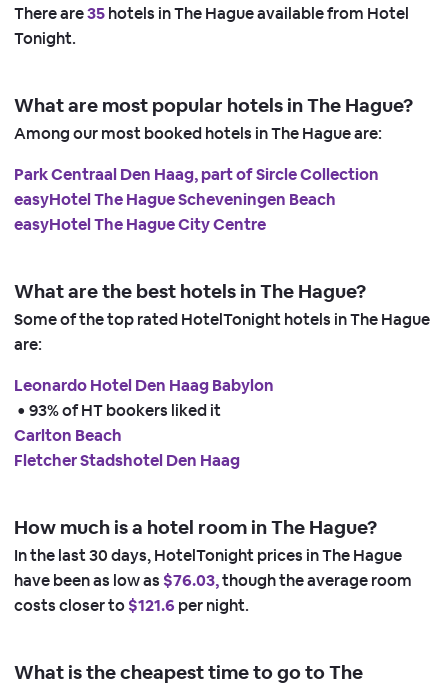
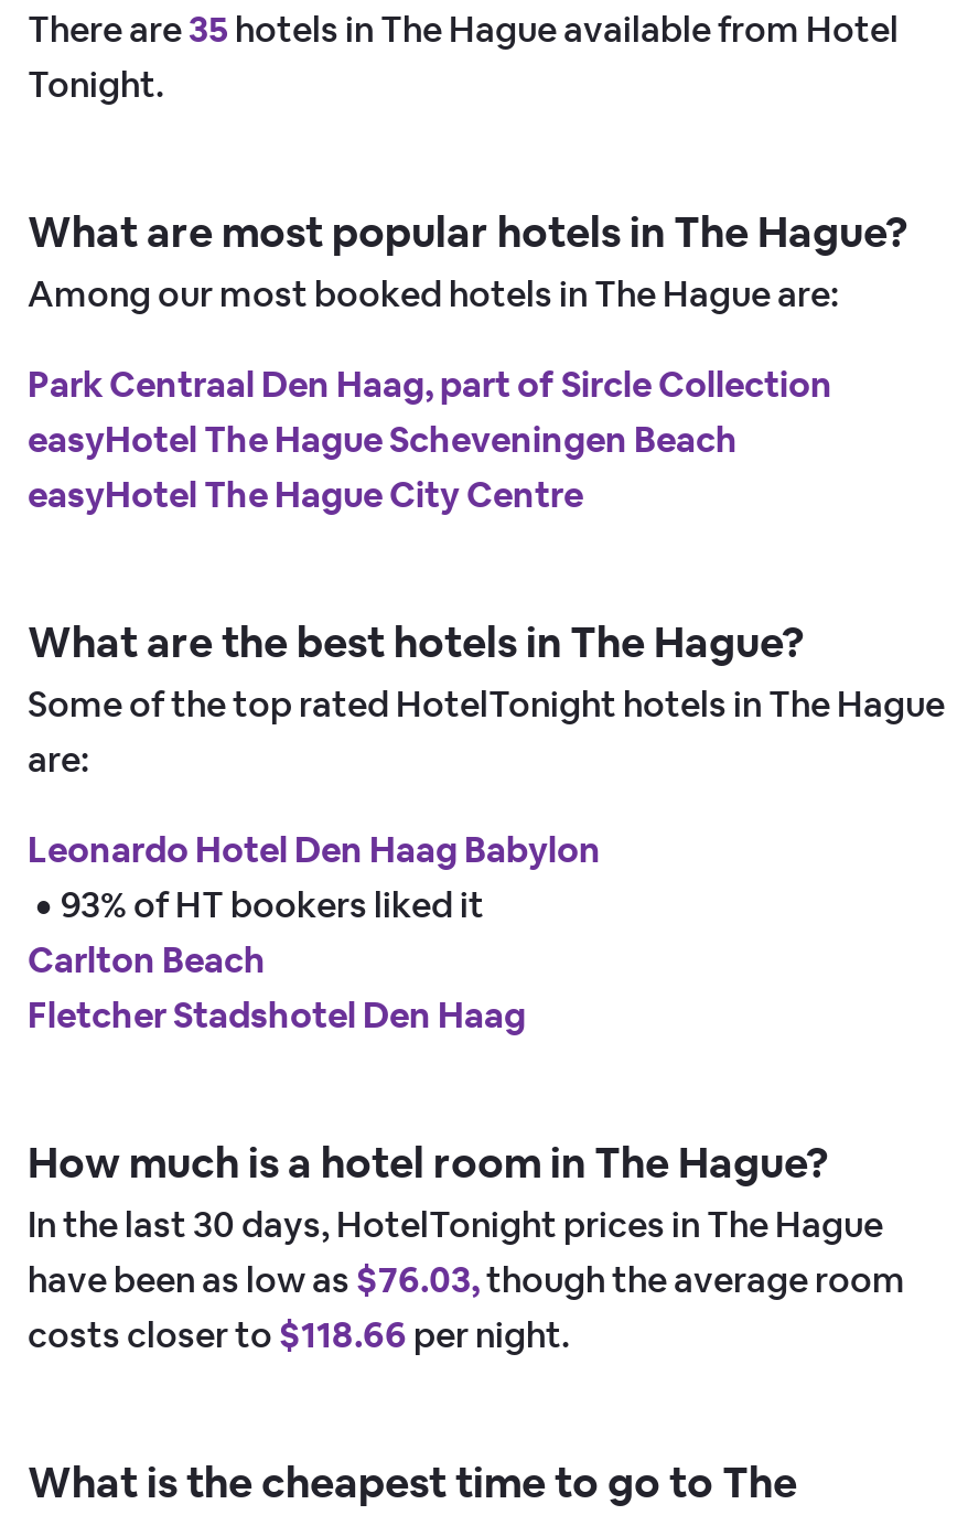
[14,595,249,616] costs closer to $121.6 per night. -> [28,1311,570,1358] costs closer to $118.66 per night.

